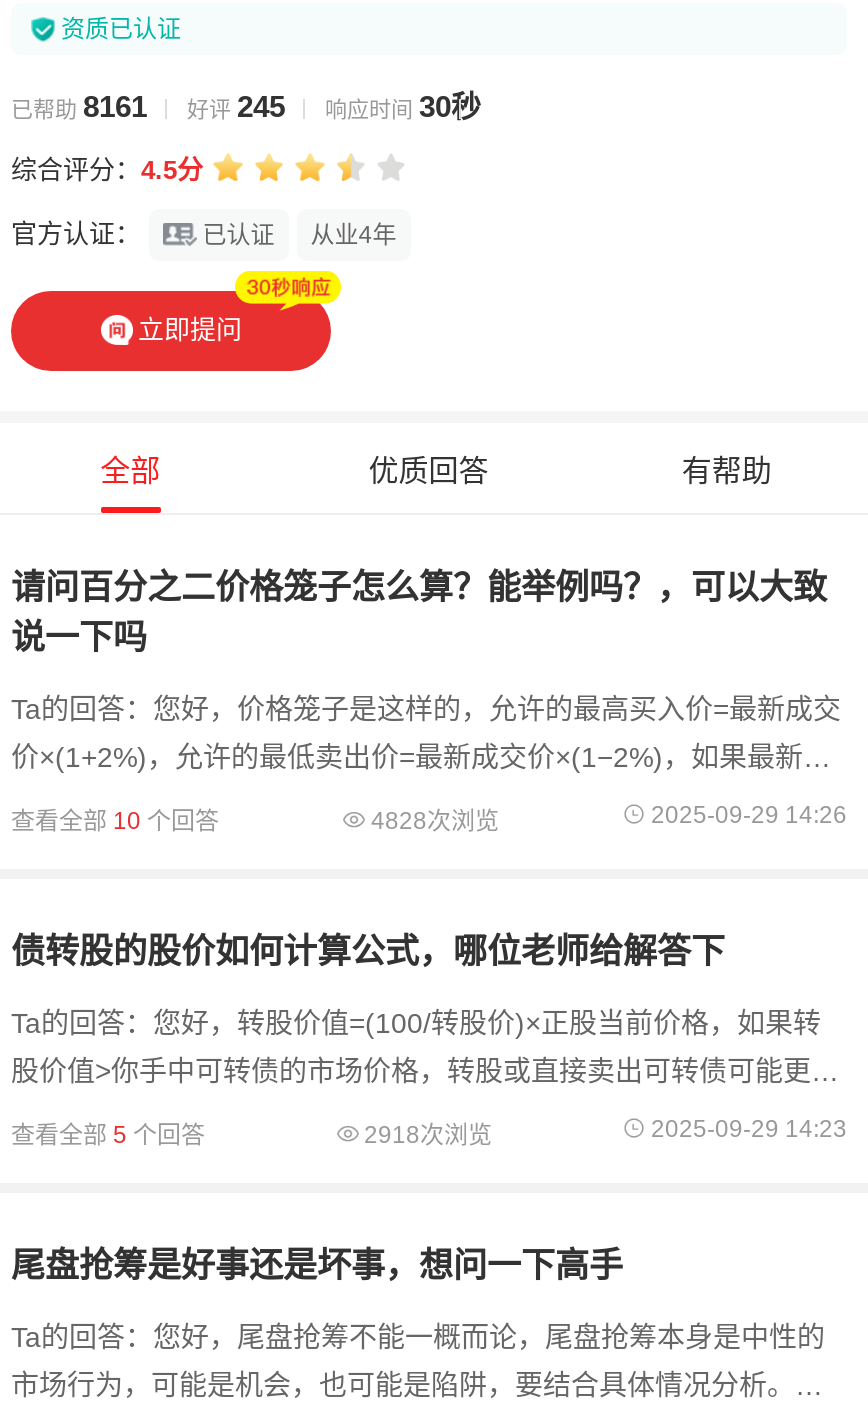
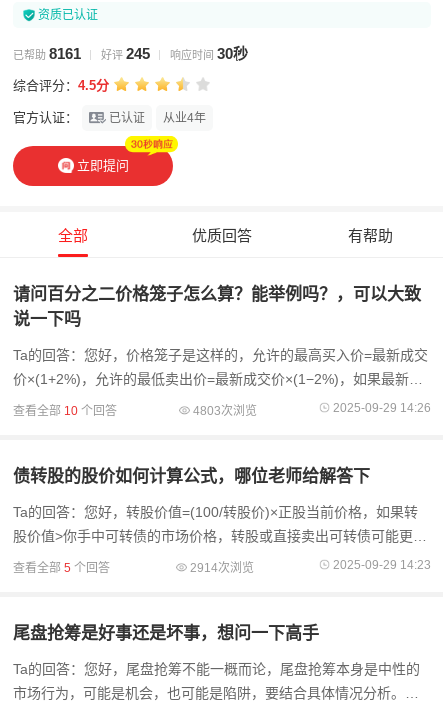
[371,807,499,835] 4828次浏览 -> [193,404,257,418] 4803次浏览
[364,1121,492,1149] 2918次浏览 -> [189,561,253,575] 2914次浏览

